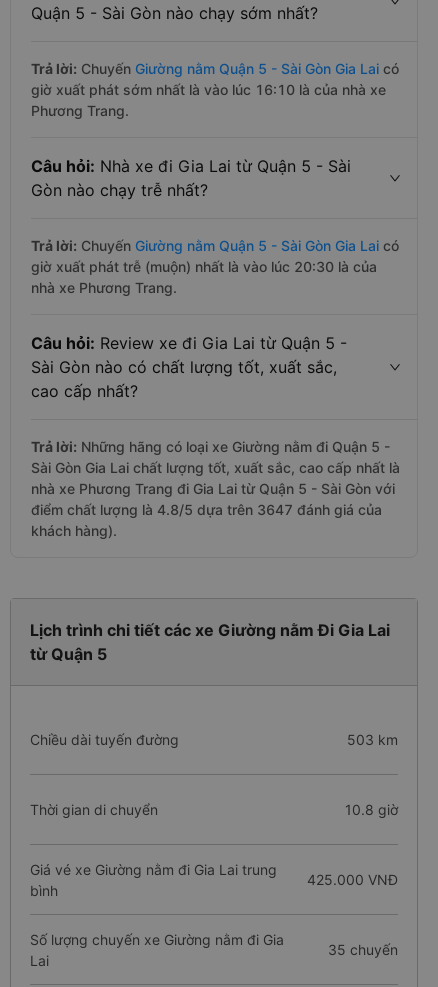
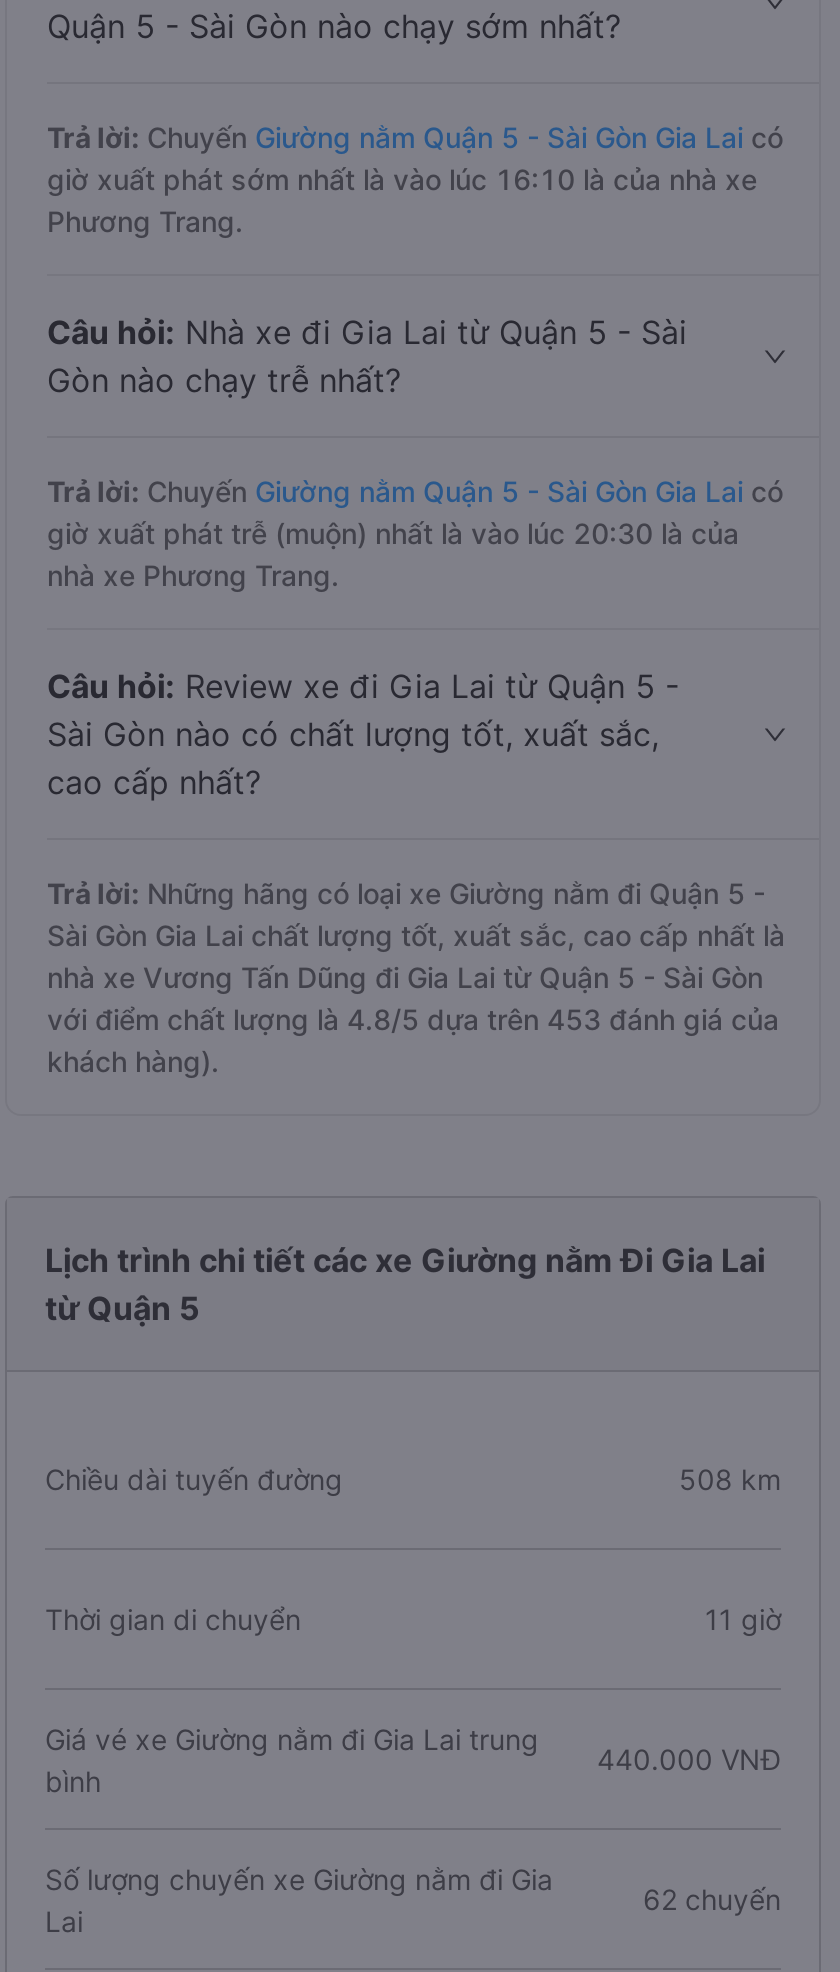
[31,480,395,518] nhà xe Phương Trang đi Gia Lai từ Quận 5 - Sài Gòn với | điểm chất lượng là 4.8/5 dựa trên 3647 đánh giá của -> [47,960,779,1036] nhà xe Vương Tấn Dũng đi Gia Lai từ Quận 5 - Sài Gòn | với điểm chất lượng là 4.8/5 dựa trên 453 đánh giá của
[347,731,398,748] 503 km -> [679,1462,781,1496] 508 km
[345,801,398,818] 10.8 giờ -> [705,1602,781,1636] 11 giờ
[307,871,398,888] 425.000 VNĐ -> [597,1742,781,1776] 440.000 VNĐ
[328,941,398,958] 35 chuyến -> [643,1882,781,1916] 62 chuyến

